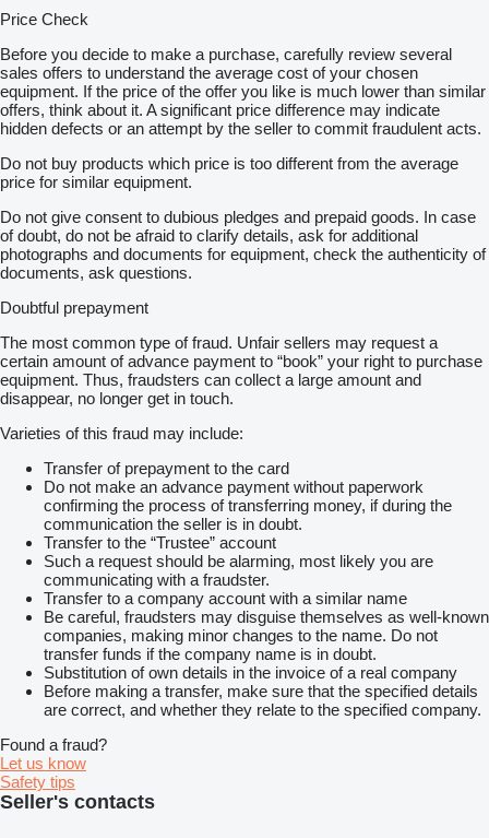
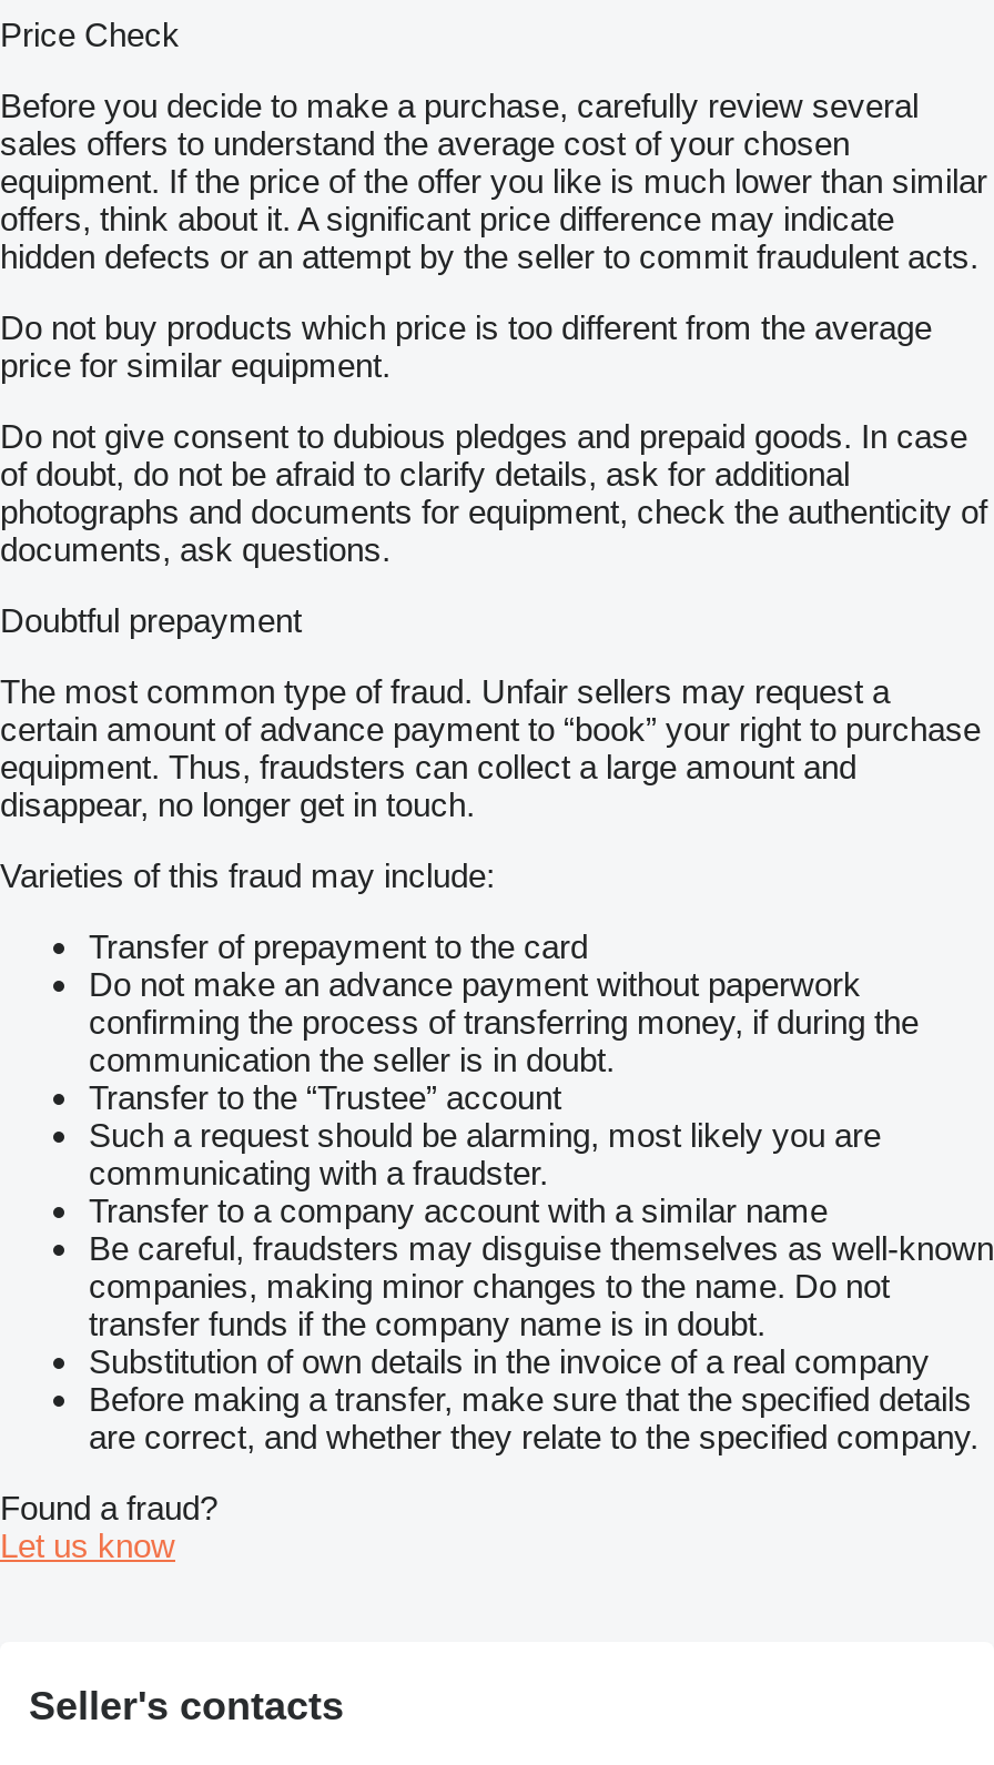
[0,772,75,791] Safety tips -> none

